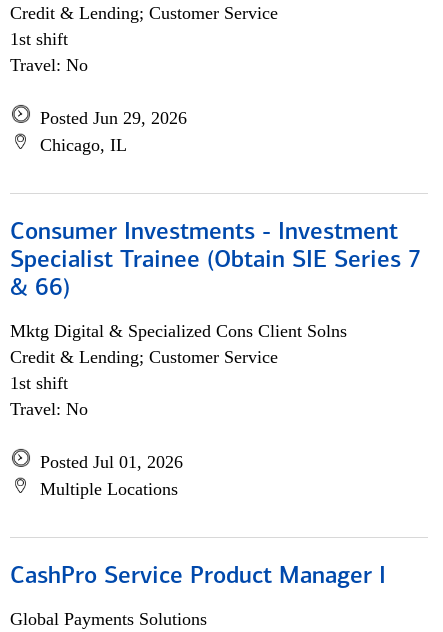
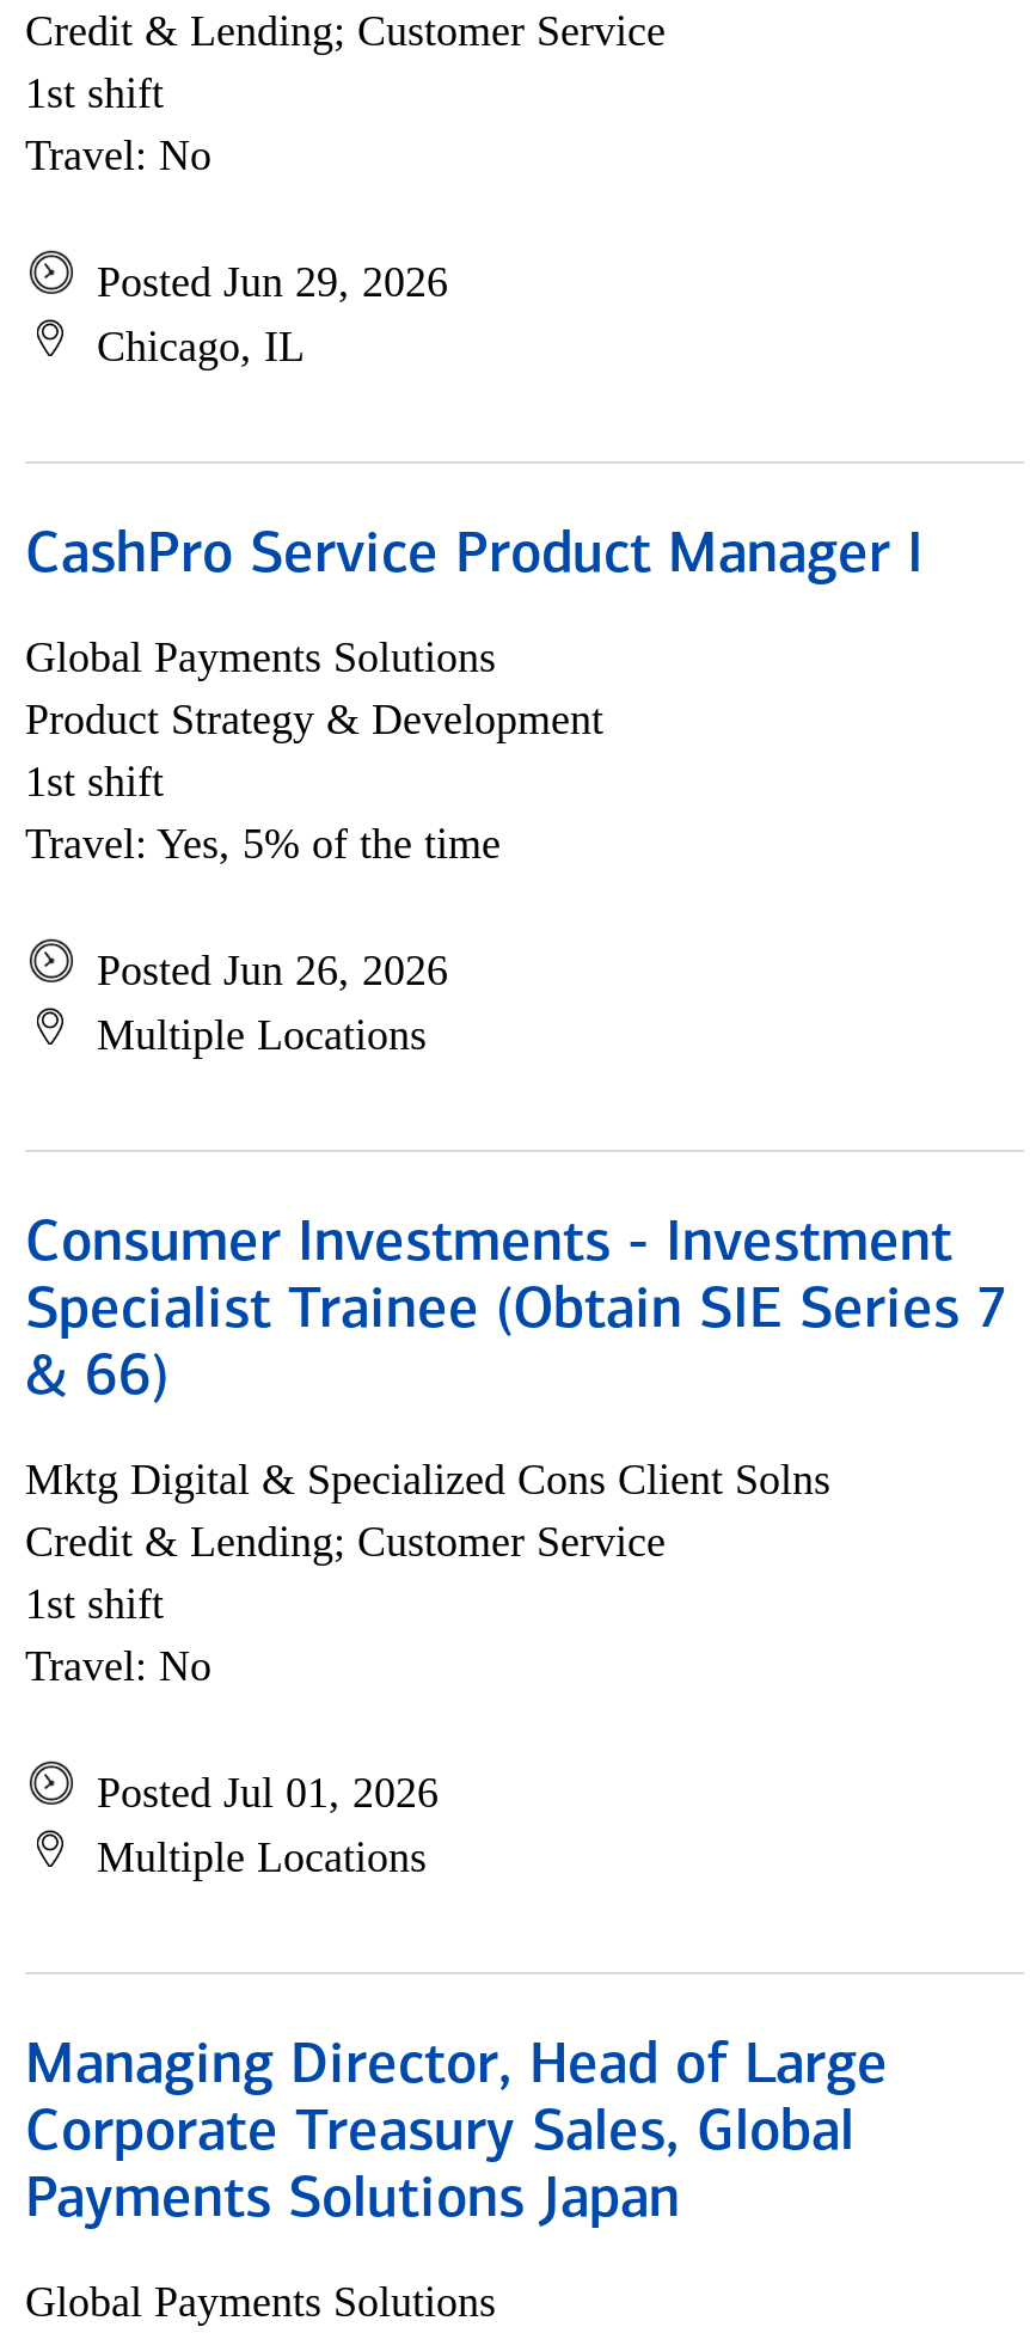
none -> [25,633,603,1059] Global Payments Solutions | Product Strategy & Development | 1st shift | Travel: Yes, 5% of the time | Posted Jun 26, 2026 | Multiple Locations
none -> [25,2039,888,2230] Managing Director, Head of Large | Corporate Treasury Sales, Global | Payments Solutions Japan
moved [10,565,386,589] -> [25,528,924,586]: CashPro Service Product Manager I

